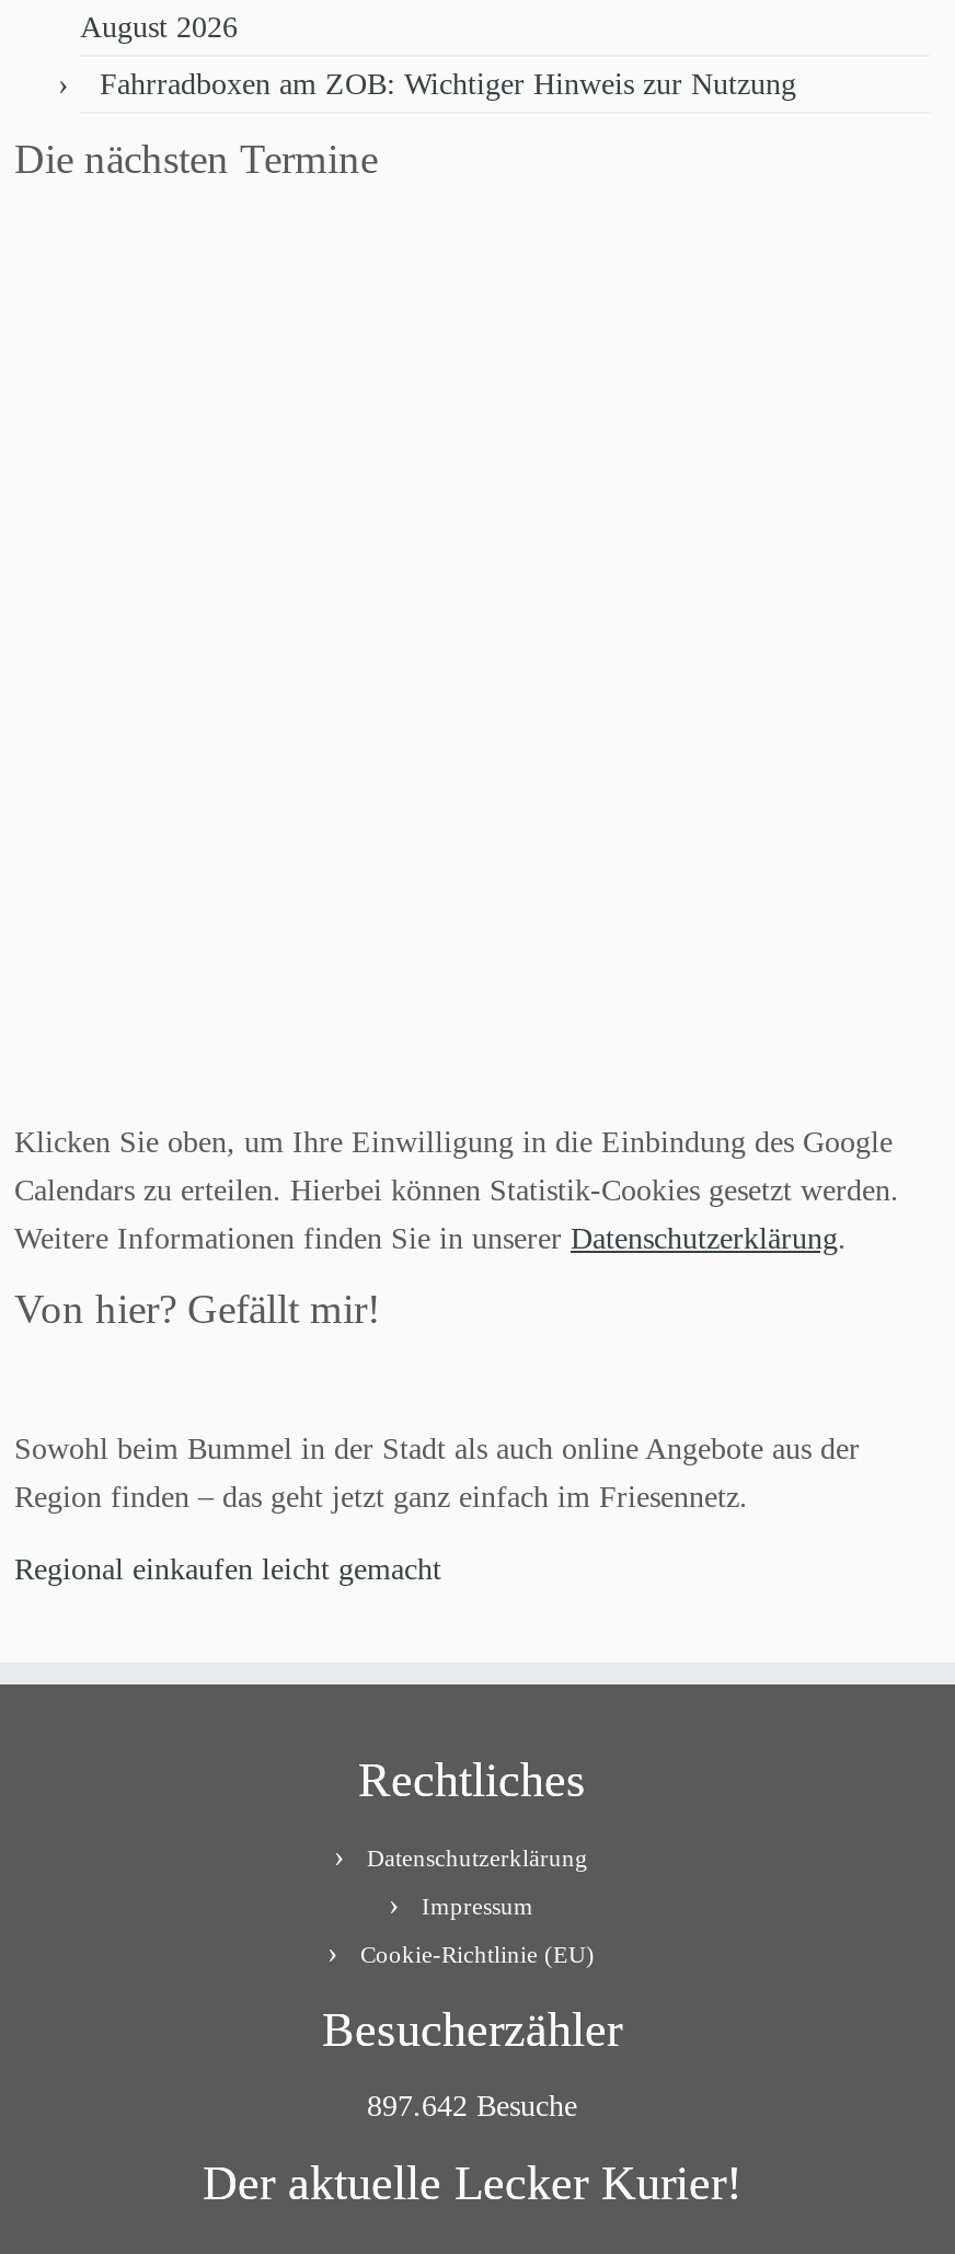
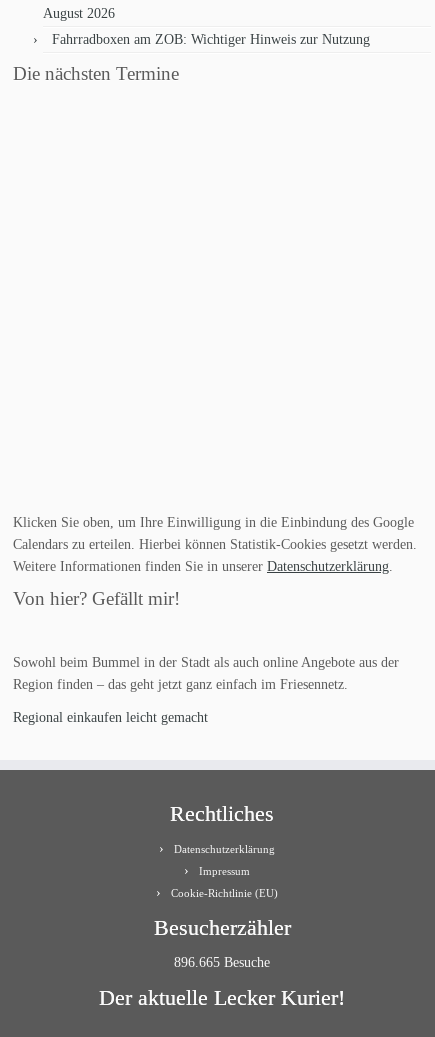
[367,2090,577,2123] 897.642 Besuche -> [174,955,270,970] 896.665 Besuche

